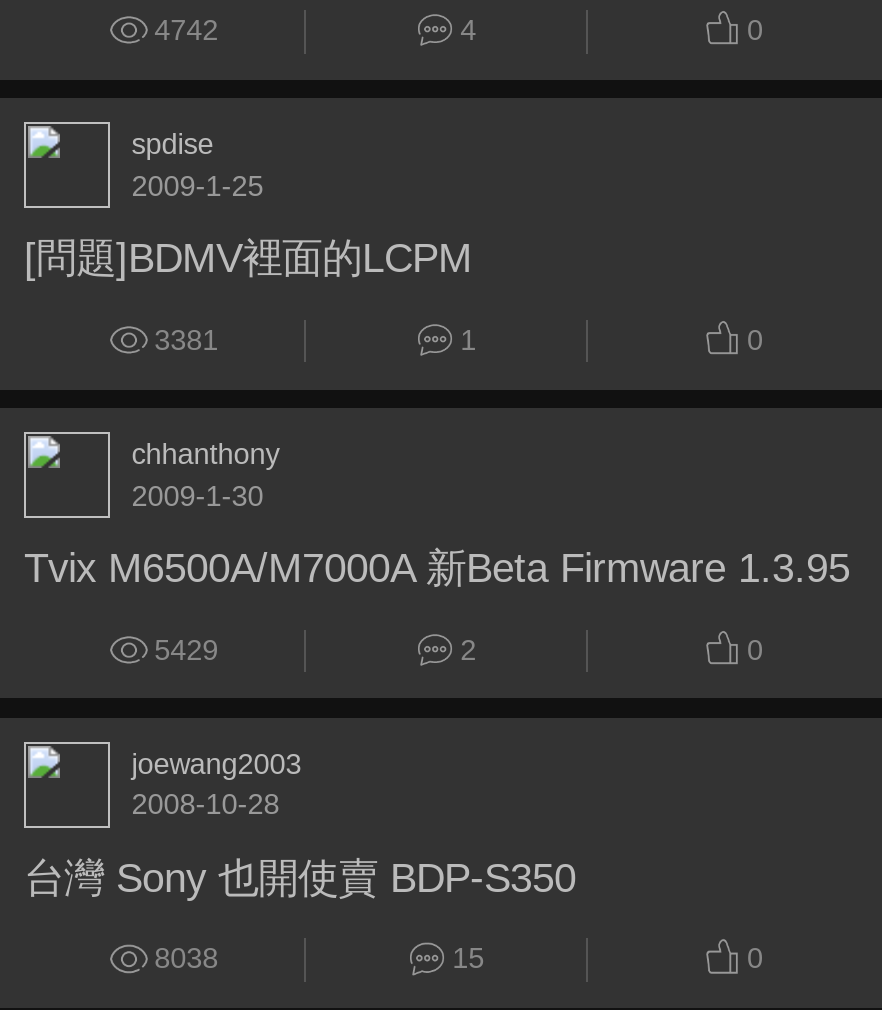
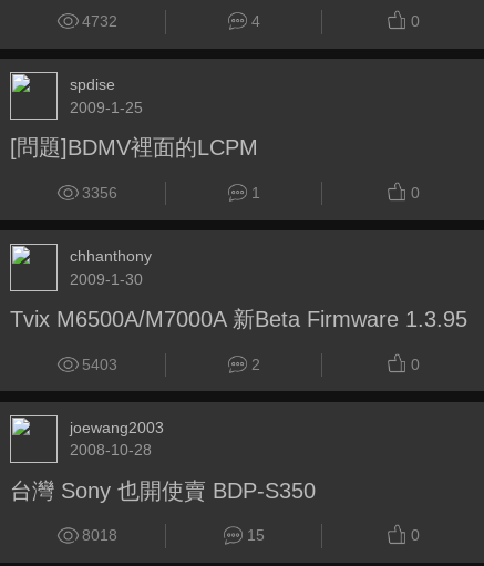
[154,14,218,46] 4742 -> [82,12,118,30] 4732
[154,324,218,356] 3381 -> [82,184,118,201] 3356
[154,633,218,665] 5429 -> [82,355,118,373] 5403
[154,943,218,975] 8038 -> [82,527,118,544] 8018

